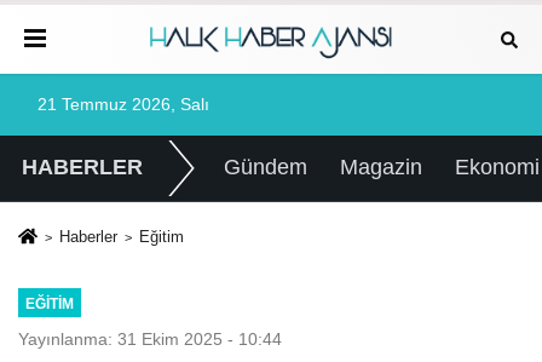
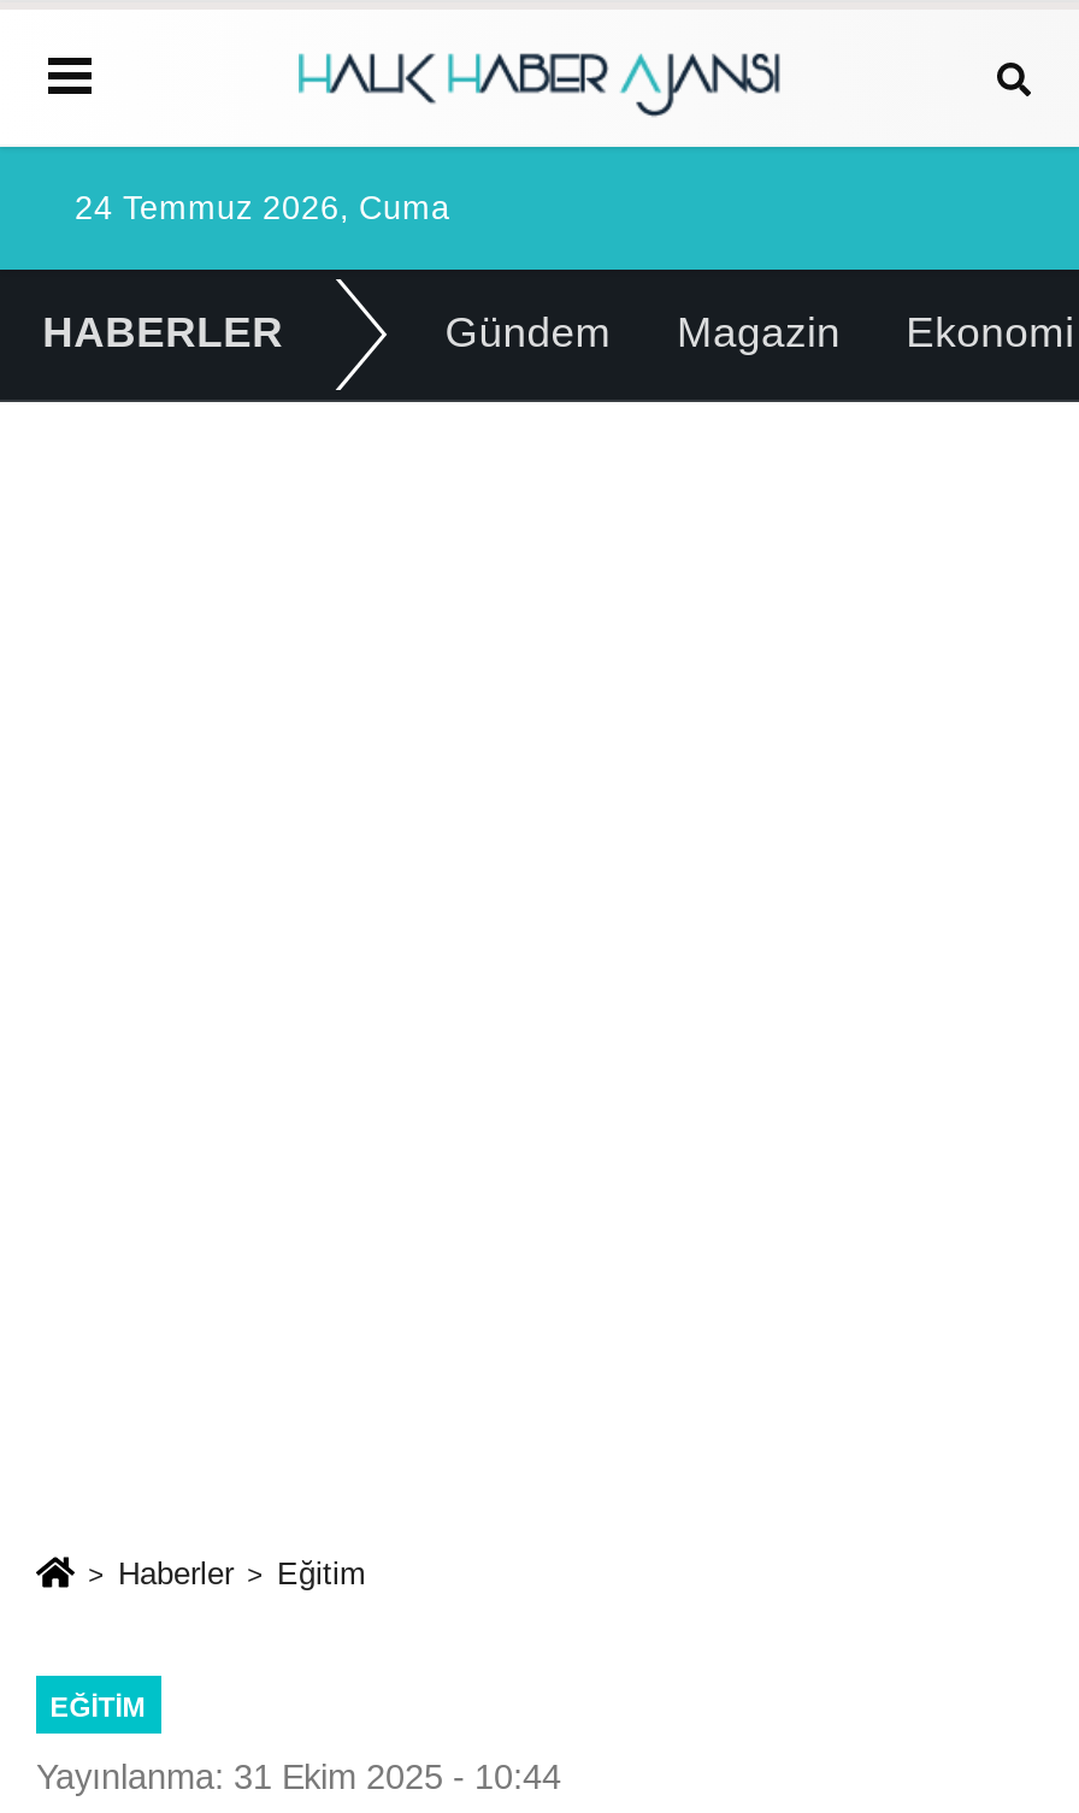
[38,96,209,114] 21 Temmuz 2026, Salı -> [75,190,450,226] 24 Temmuz 2026, Cuma

